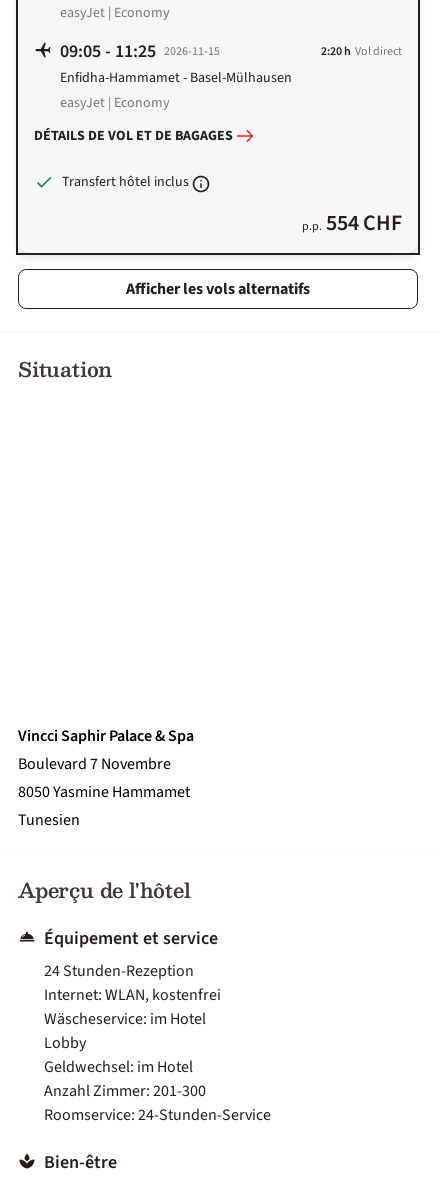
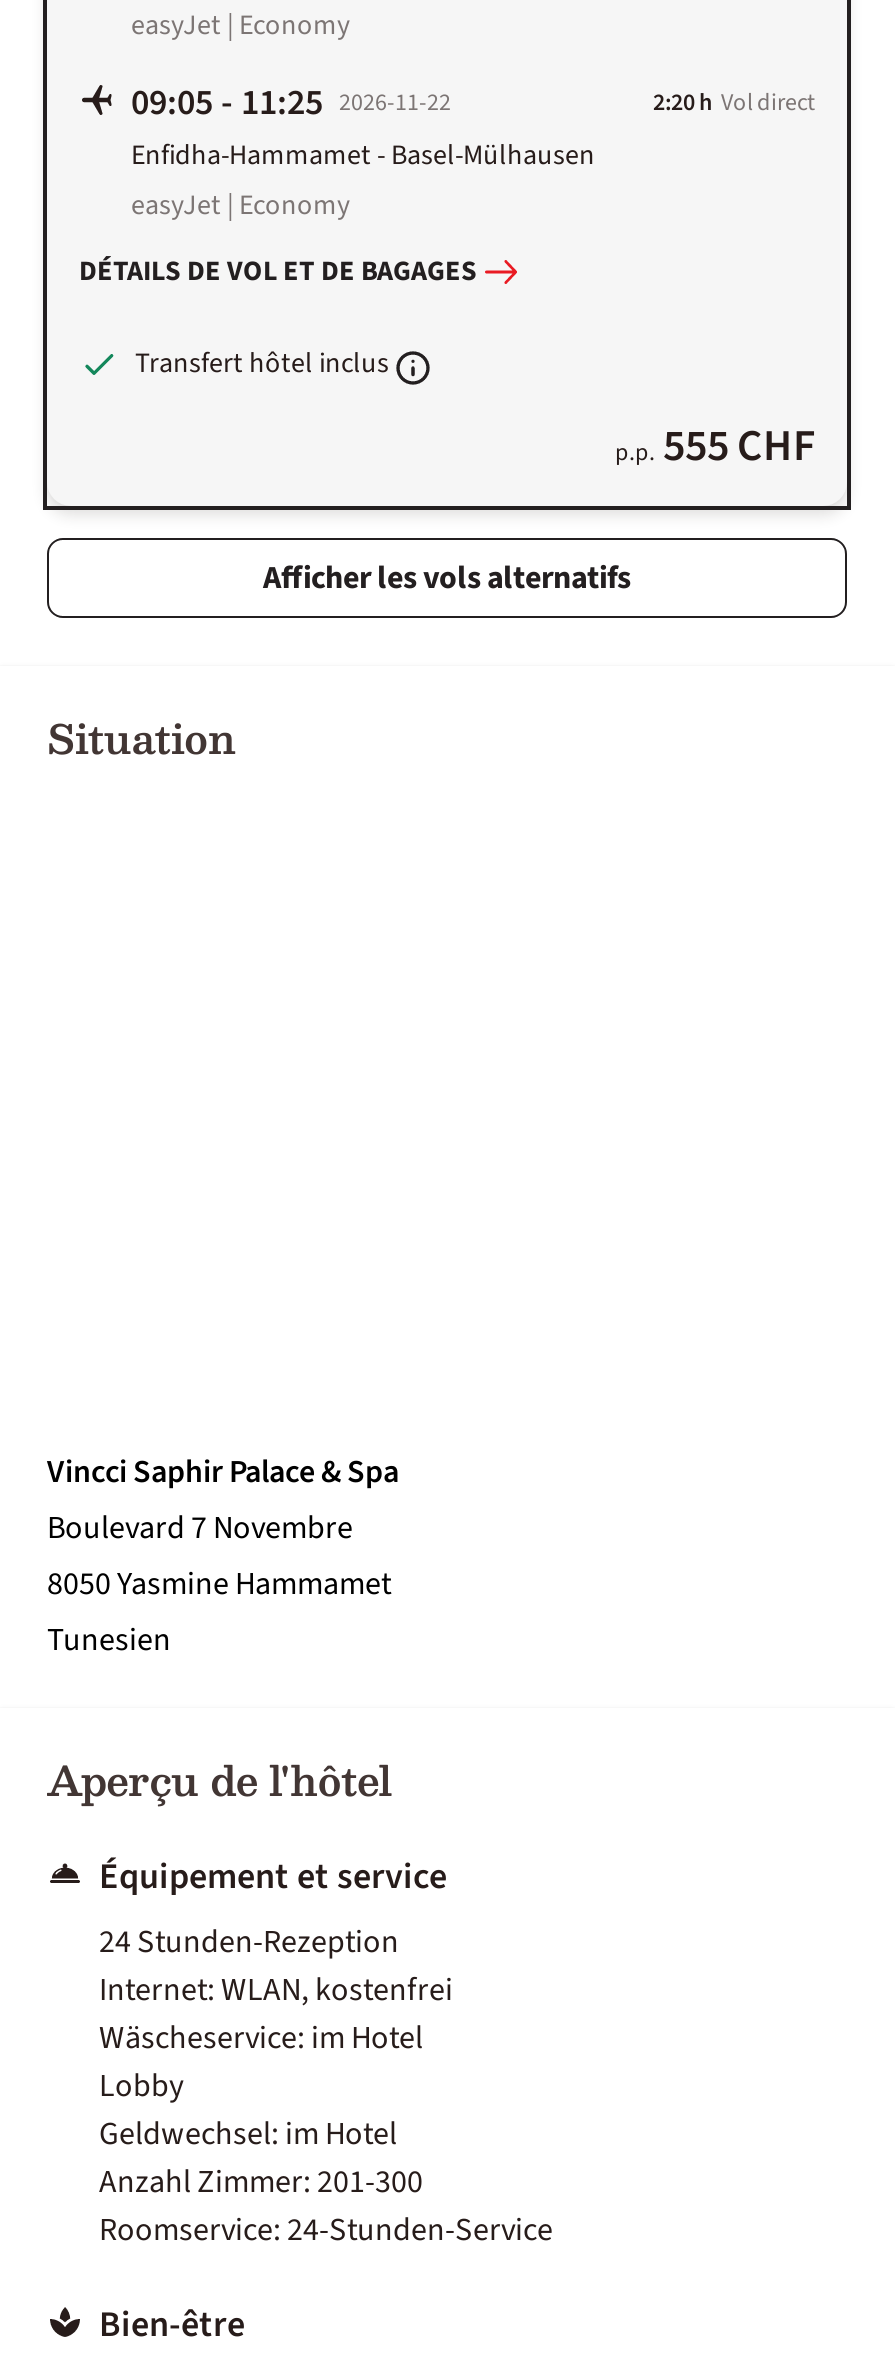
[60,39,220,64] 09:05 - 11:25 2026-11-15 -> [131,78,451,128] 09:05 - 11:25 2026-11-22
[302,207,402,239] p.p. 554 CHF -> [615,414,815,478] p.p. 555 CHF

